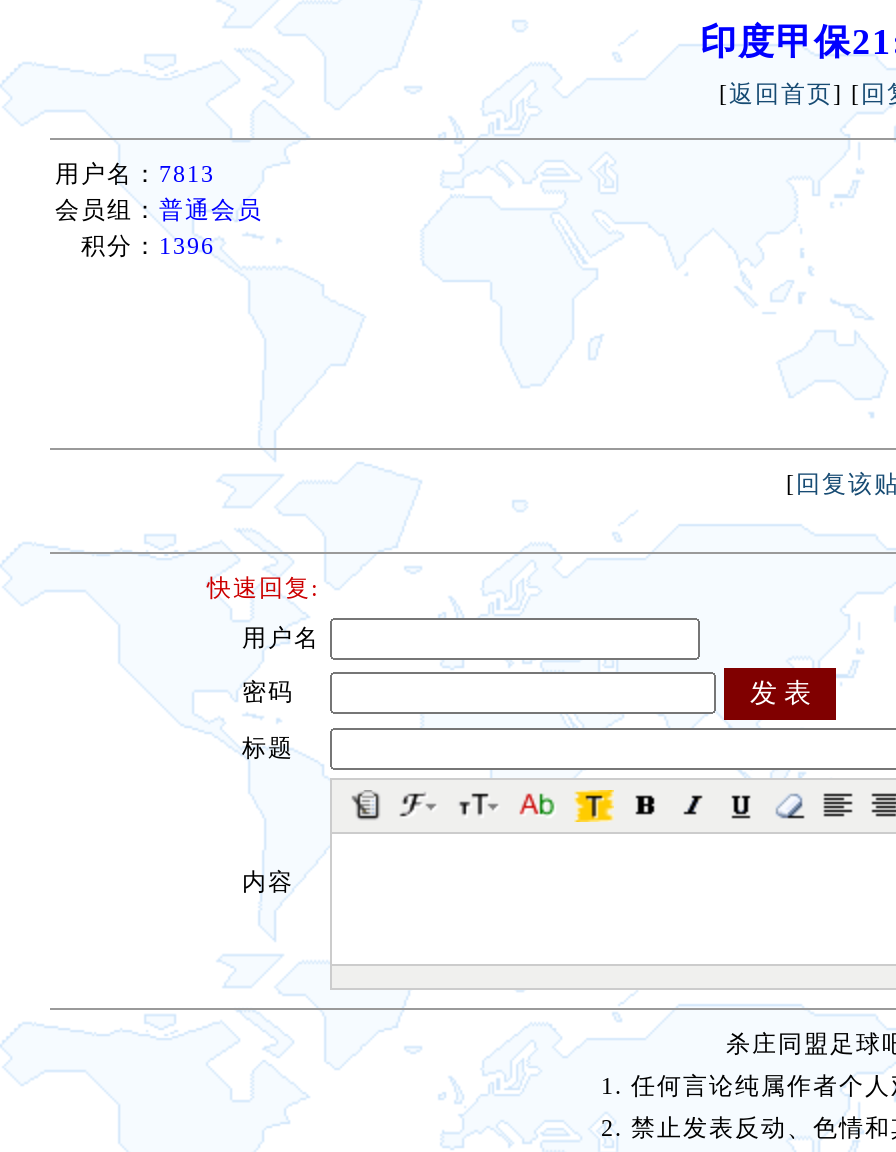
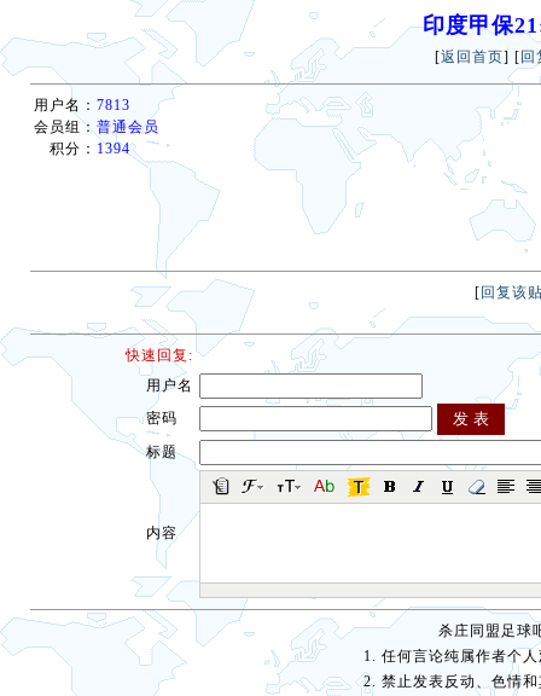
[81,232,215,260] 积分：1396 -> [49,140,130,157] 积分：1394

